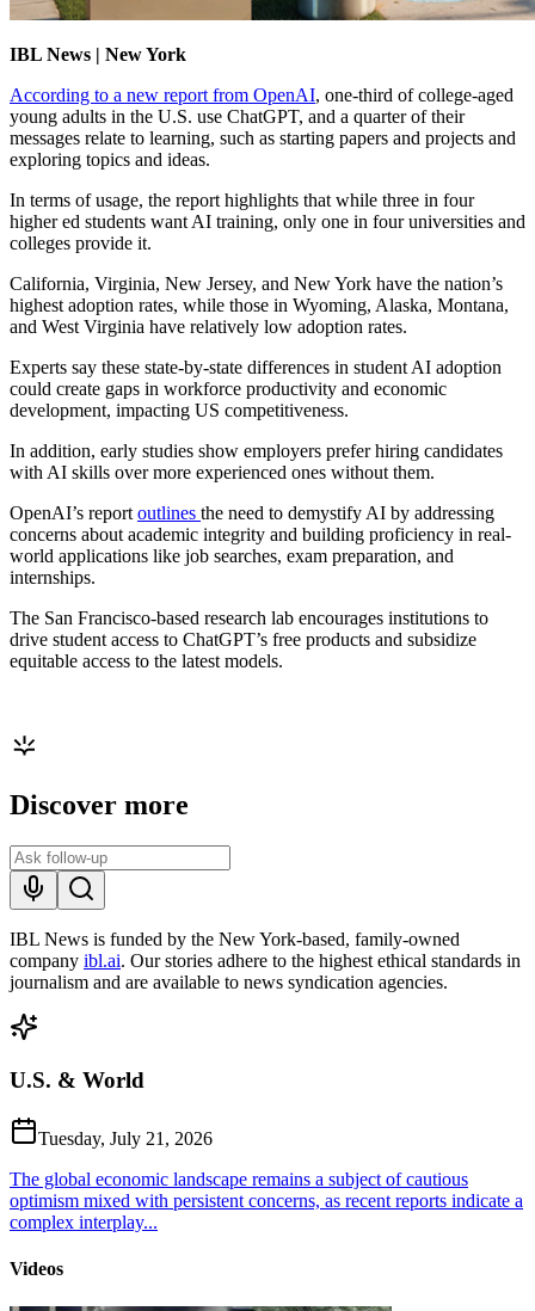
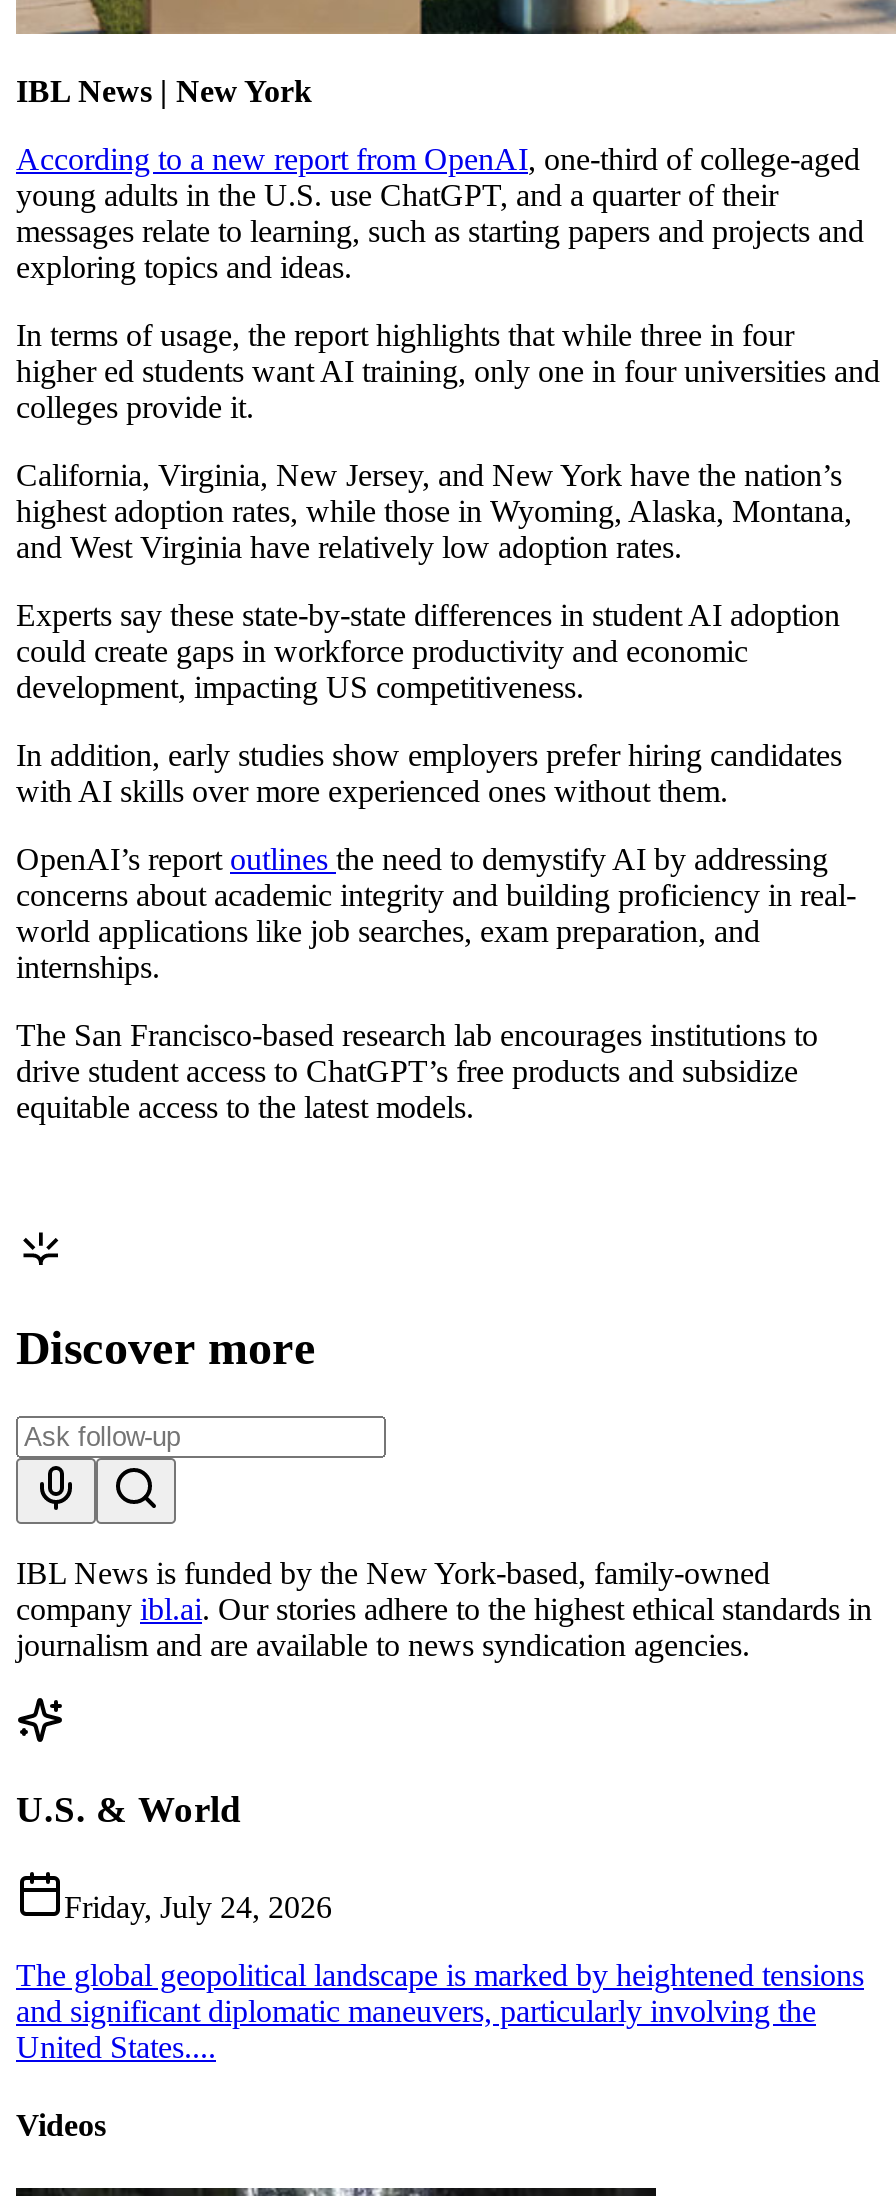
[38,1128,213,1149] Tuesday, July 21, 2026 -> [64,1890,332,1924] Friday, July 24, 2026
[10,1169,523,1232] The global economic landscape remains a subject of cautious | optimism mixed with persistent concerns, as recent reports indicate a | complex interplay... -> [16,1958,864,2064] The global geopolitical landscape is marked by heightened tensions | and significant diplomatic maneuvers, particularly involving the | United States....

